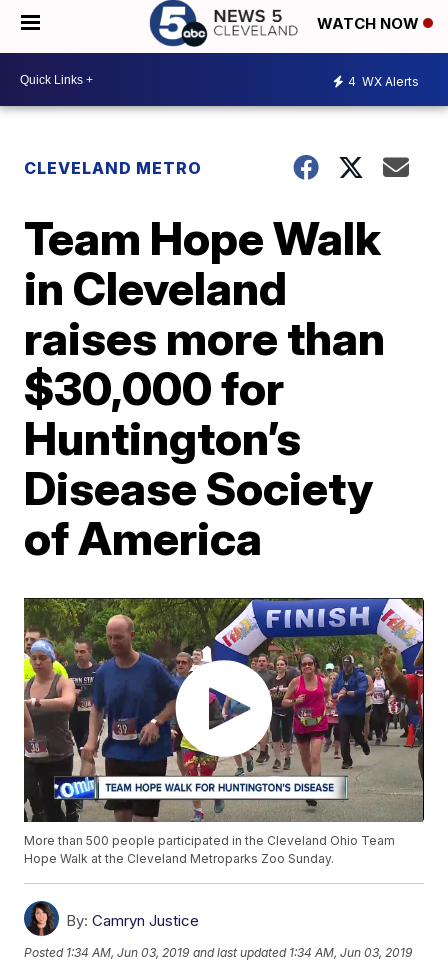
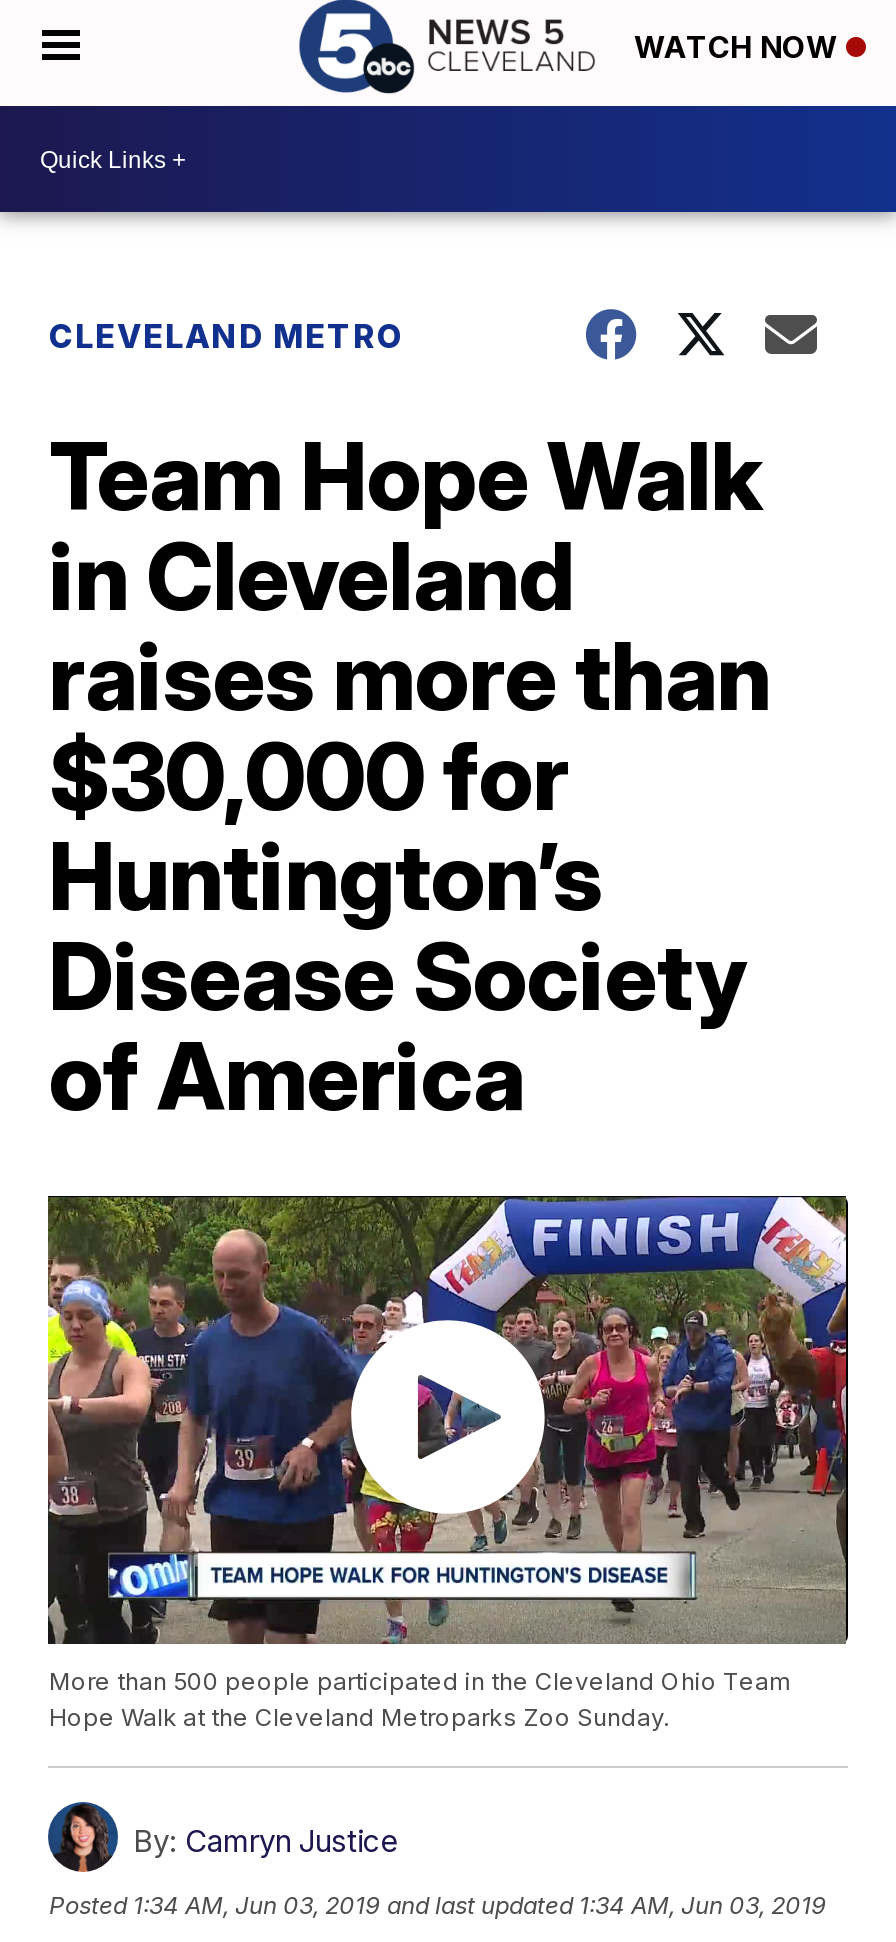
[348,73,419,88] 4 WX Alerts -> none

